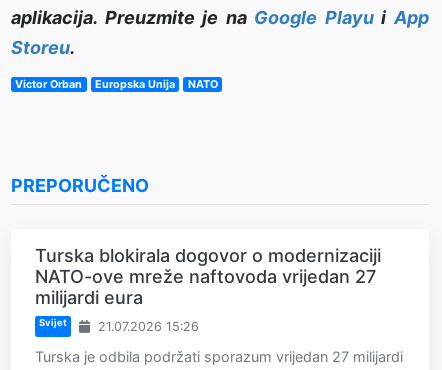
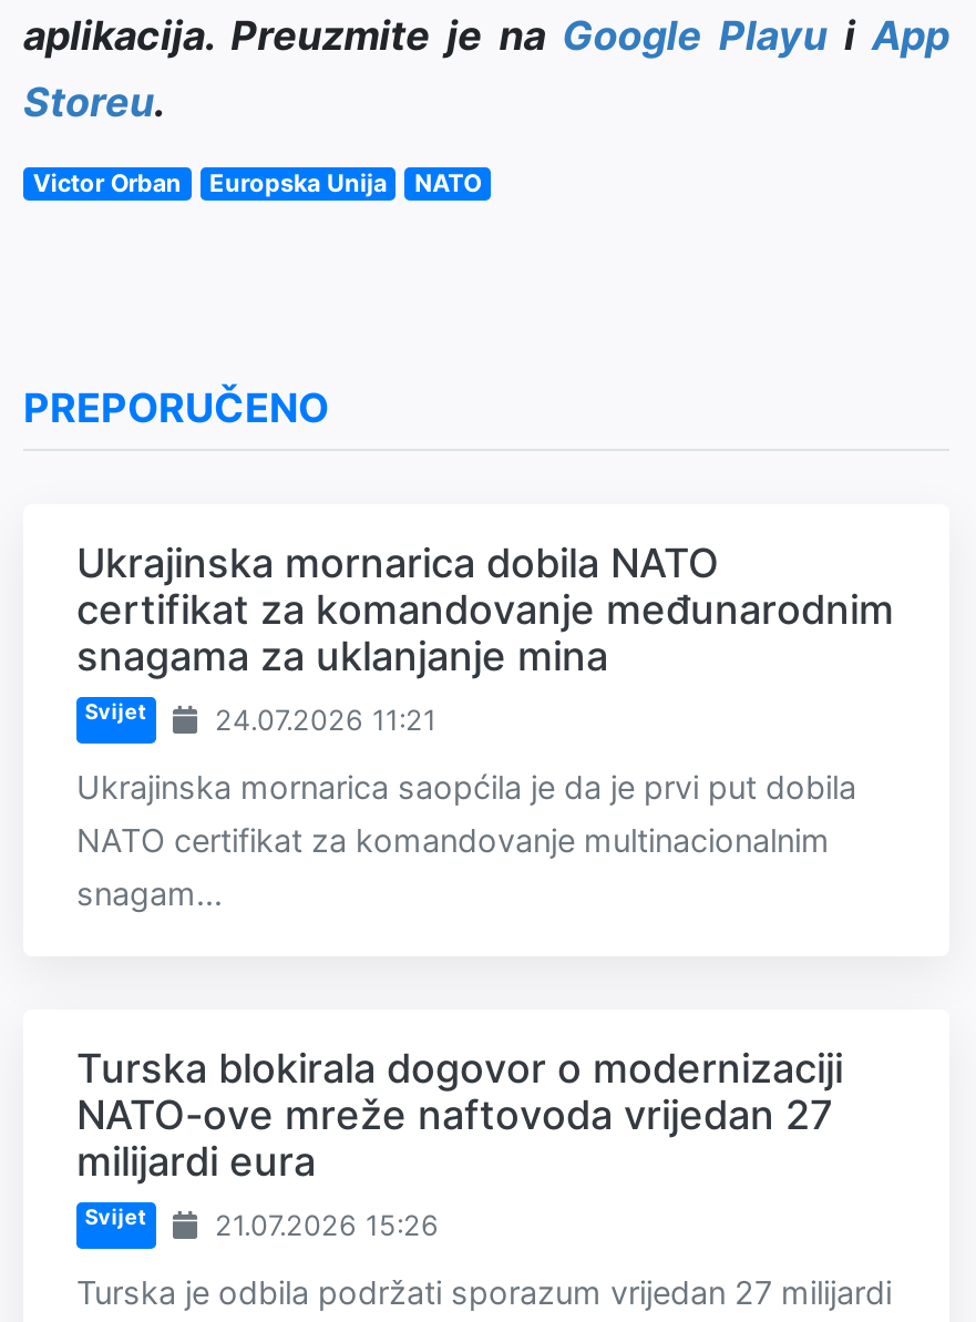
none -> [76,539,894,912] Ukrajinska mornarica dobila NATO | certifikat za komandovanje međunarodnim | snagama za uklanjanje mina | Svijet | 24.07.2026 11:21 | Ukrajinska mornarica saopćila je da je prvi put dobila | NATO certifikat za komandovanje multinacionalnim | snagam...

